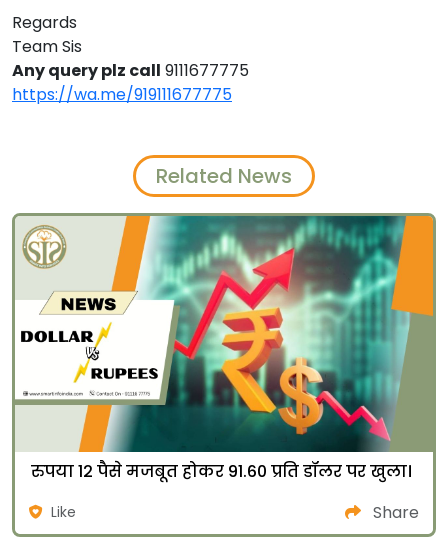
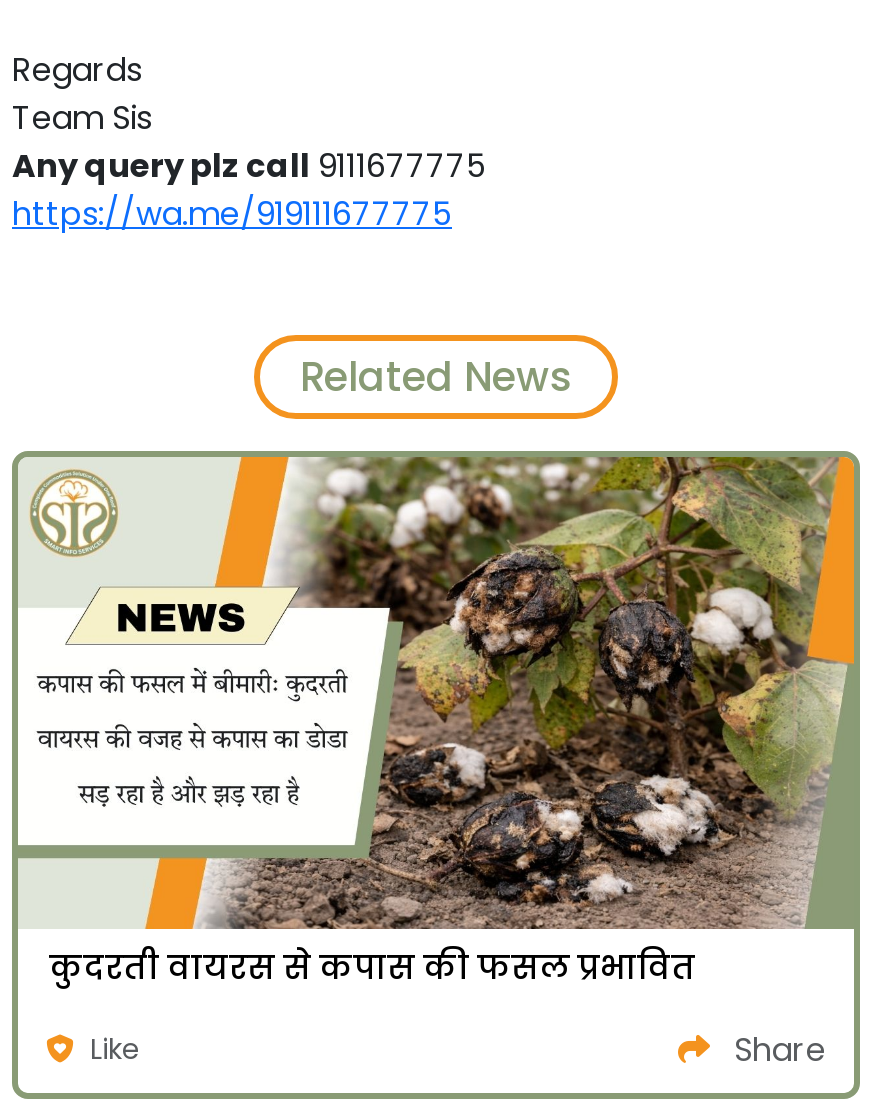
[15,215,432,483] [image] | रुपया 12 पैसे मजबूत होकर 91.60 प्रति डॉलर पर खुला। -> [16,455,854,990] [image] | कुदरती वायरस से कपास की फसल प्रभावित

